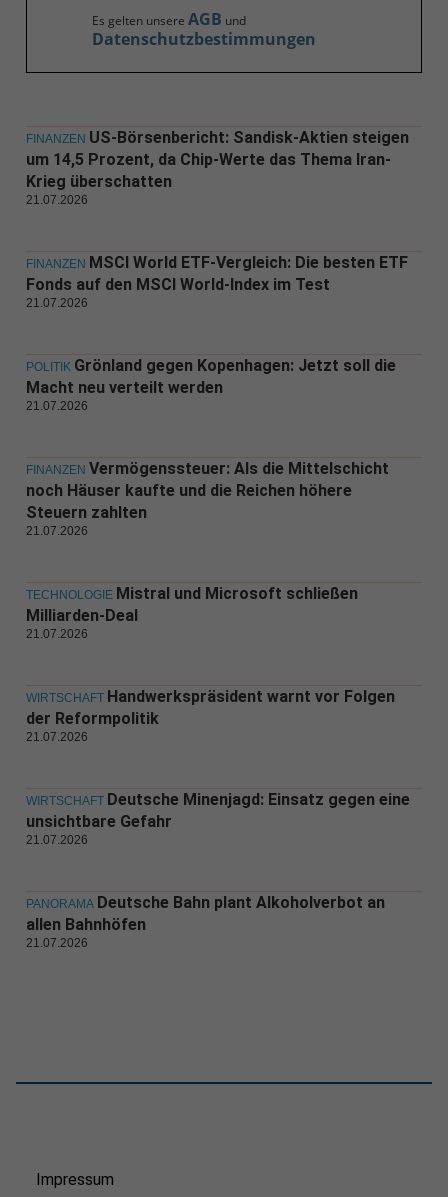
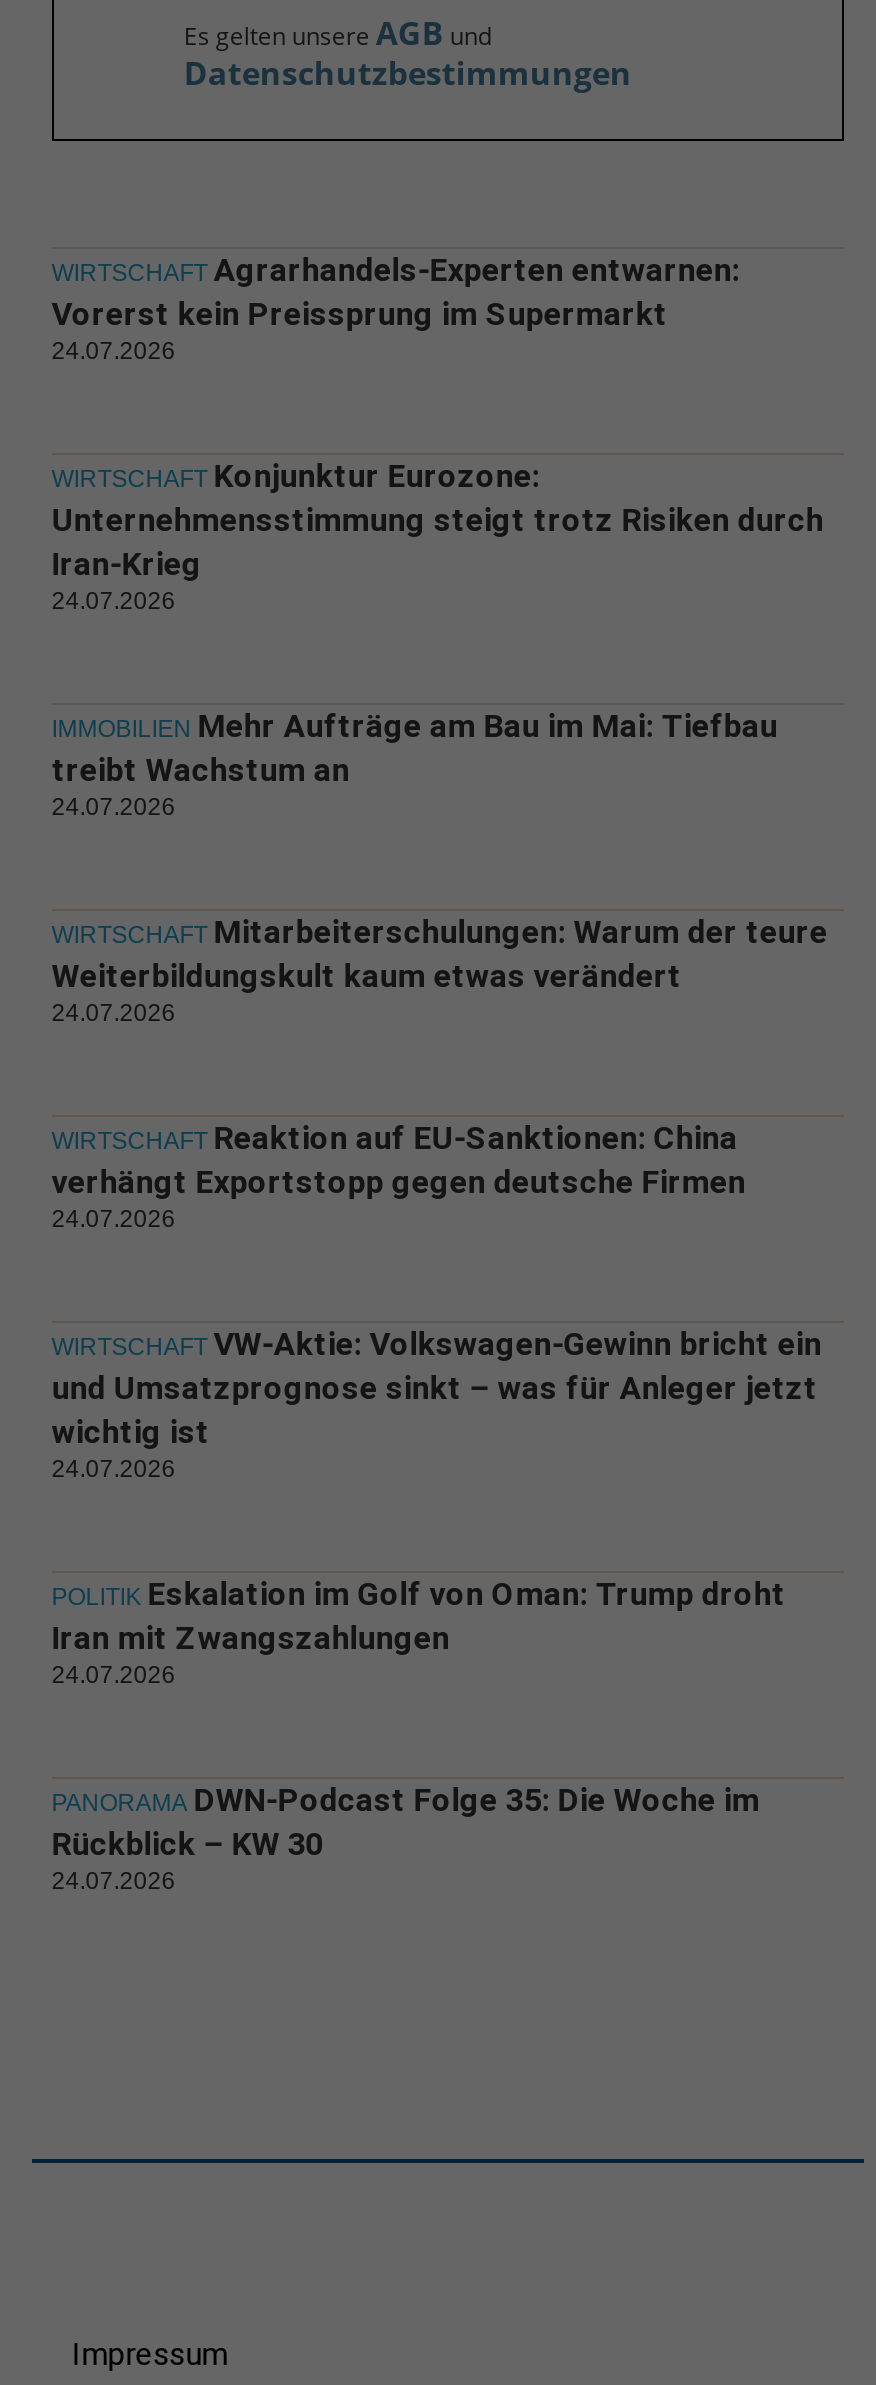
[26,128,409,207] FINANZEN US-Börsenbericht: Sandisk-Aktien steigen | um 14,5 Prozent, da Chip-Werte das Thema Iran- | Krieg überschatten | 21.07.2026 -> [51,251,739,365] WIRTSCHAFT Agrarhandels-Experten entwarnen: | Vorerst kein Preissprung im Supermarkt | 24.07.2026
[26,253,408,310] FINANZEN MSCI World ETF-Vergleich: Die besten ETF | Fonds auf den MSCI World-Index im Test | 21.07.2026 -> [51,457,823,615] WIRTSCHAFT Konjunktur Eurozone: | Unternehmensstimmung steigt trotz Risiken durch | Iran-Krieg | 24.07.2026
[26,356,396,413] POLITIK Grönland gegen Kopenhagen: Jetzt soll die | Macht neu verteilt werden | 21.07.2026 -> [51,707,777,821] IMMOBILIEN Mehr Aufträge am Bau im Mai: Tiefbau | treibt Wachstum an | 24.07.2026
[26,459,389,538] FINANZEN Vermögenssteuer: Als die Mittelschicht | noch Häuser kaufte und die Reichen höhere | Steuern zahlten | 21.07.2026 -> [51,913,827,1027] WIRTSCHAFT Mitarbeiterschulungen: Warum der teure | Weiterbildungskult kaum etwas verändert | 24.07.2026
[26,584,358,641] TECHNOLOGIE Mistral und Microsoft schließen | Milliarden-Deal | 21.07.2026 -> [51,1119,745,1233] WIRTSCHAFT Reaktion auf EU-Sanktionen: China | verhängt Exportstopp gegen deutsche Firmen | 24.07.2026
[26,687,395,744] WIRTSCHAFT Handwerkspräsident warnt vor Folgen | der Reformpolitik | 21.07.2026 -> [51,1325,821,1483] WIRTSCHAFT VW-Aktie: Volkswagen-Gewinn bricht ein | und Umsatzprognose sinkt – was für Anleger jetzt | wichtig ist | 24.07.2026
[26,790,410,847] WIRTSCHAFT Deutsche Minenjagd: Einsatz gegen eine | unsichtbare Gefahr | 21.07.2026 -> [51,1575,785,1689] POLITIK Eskalation im Golf von Oman: Trump droht | Iran mit Zwangszahlungen | 24.07.2026
[26,893,385,950] PANORAMA Deutsche Bahn plant Alkoholverbot an | allen Bahnhöfen | 21.07.2026 -> [51,1781,759,1895] PANORAMA DWN-Podcast Folge 35: Die Woche im | Rückblick – KW 30 | 24.07.2026

